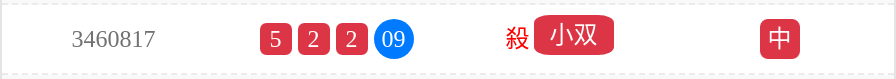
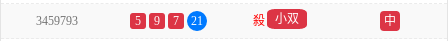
[72,25,156,53] 3460817 -> [36,14,78,28] 3459793
[308,25,320,53] 2 -> [154,14,160,28] 9
[346,25,358,53] 2 -> [173,14,179,28] 7
[382,25,406,53] 09 -> [191,14,203,28] 21

